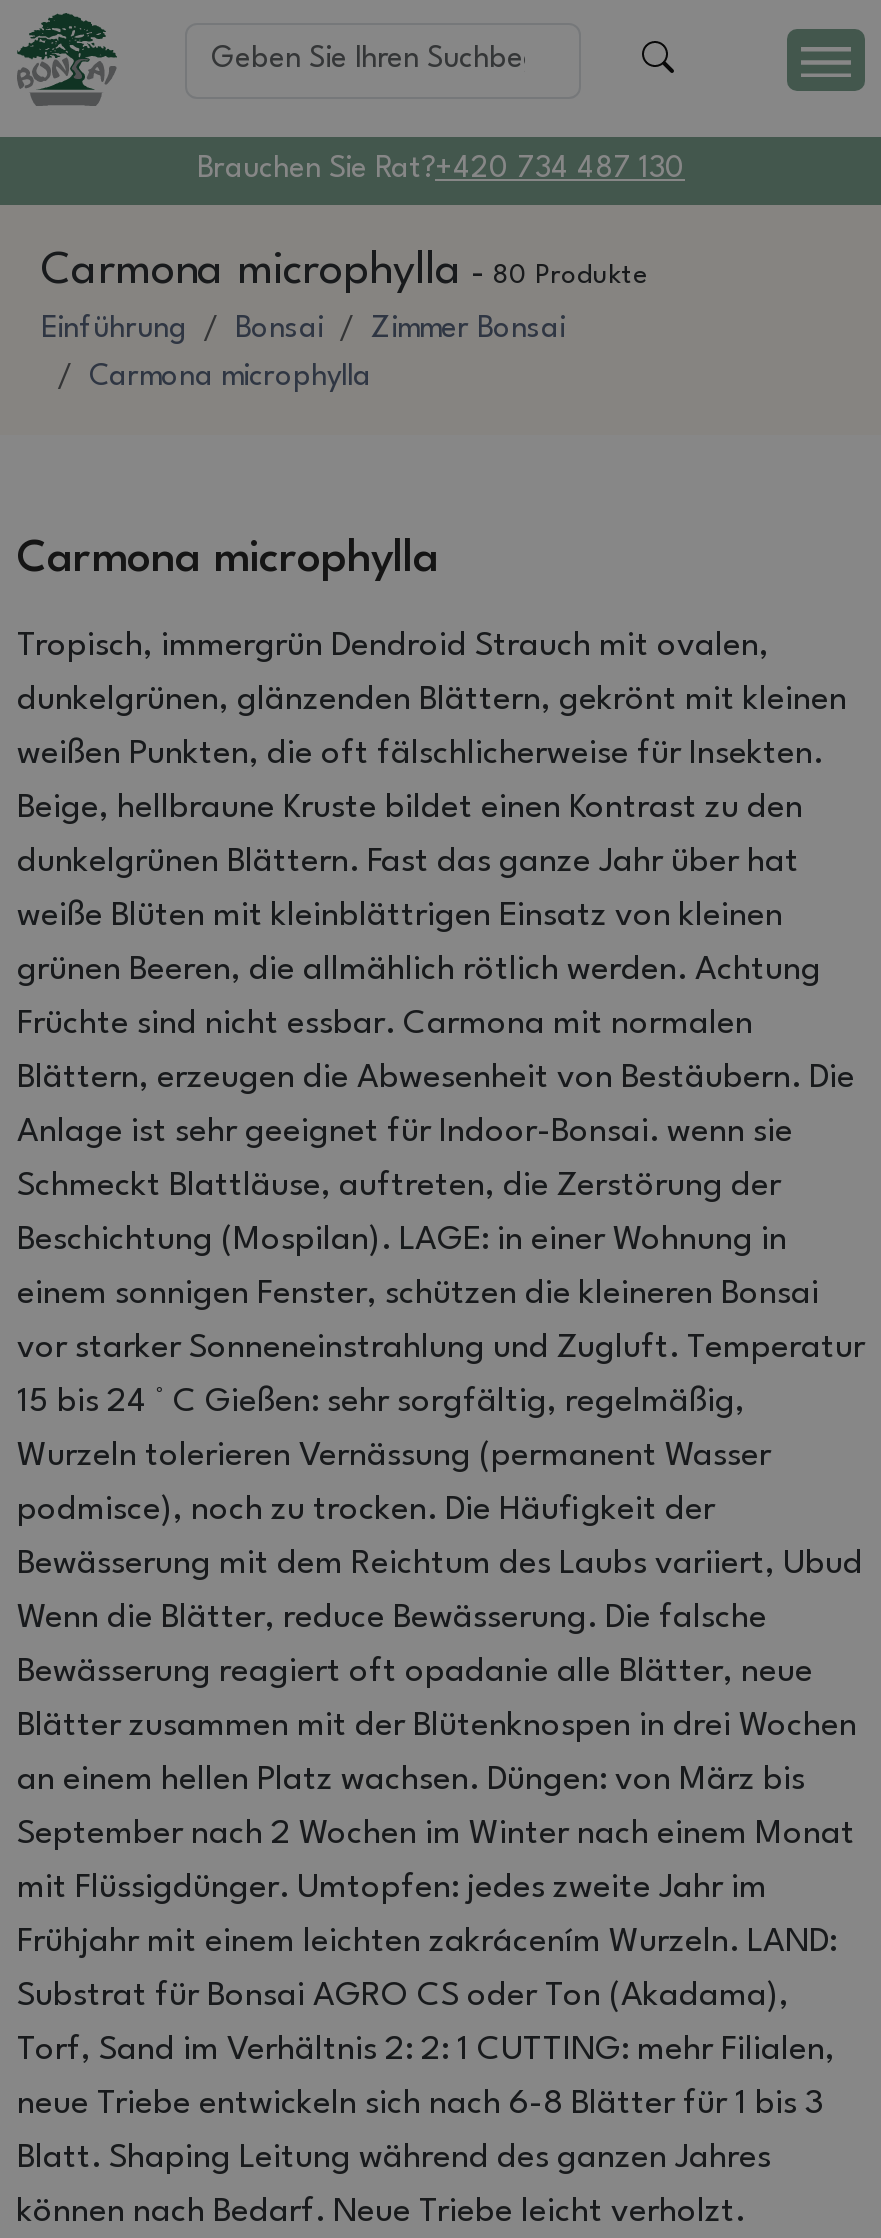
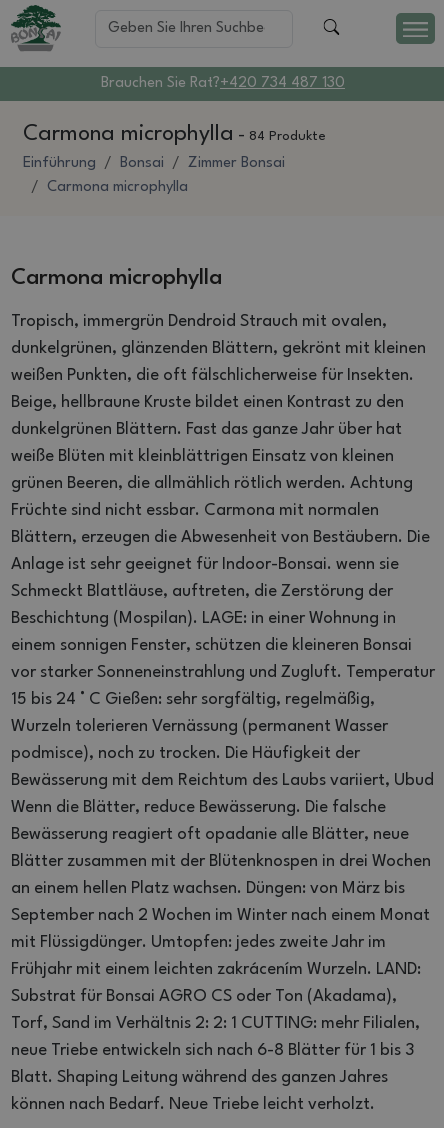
[41,250,649,294] Carmona microphylla - 80 Produkte -> [23,123,326,145] Carmona microphylla - 84 Produkte

